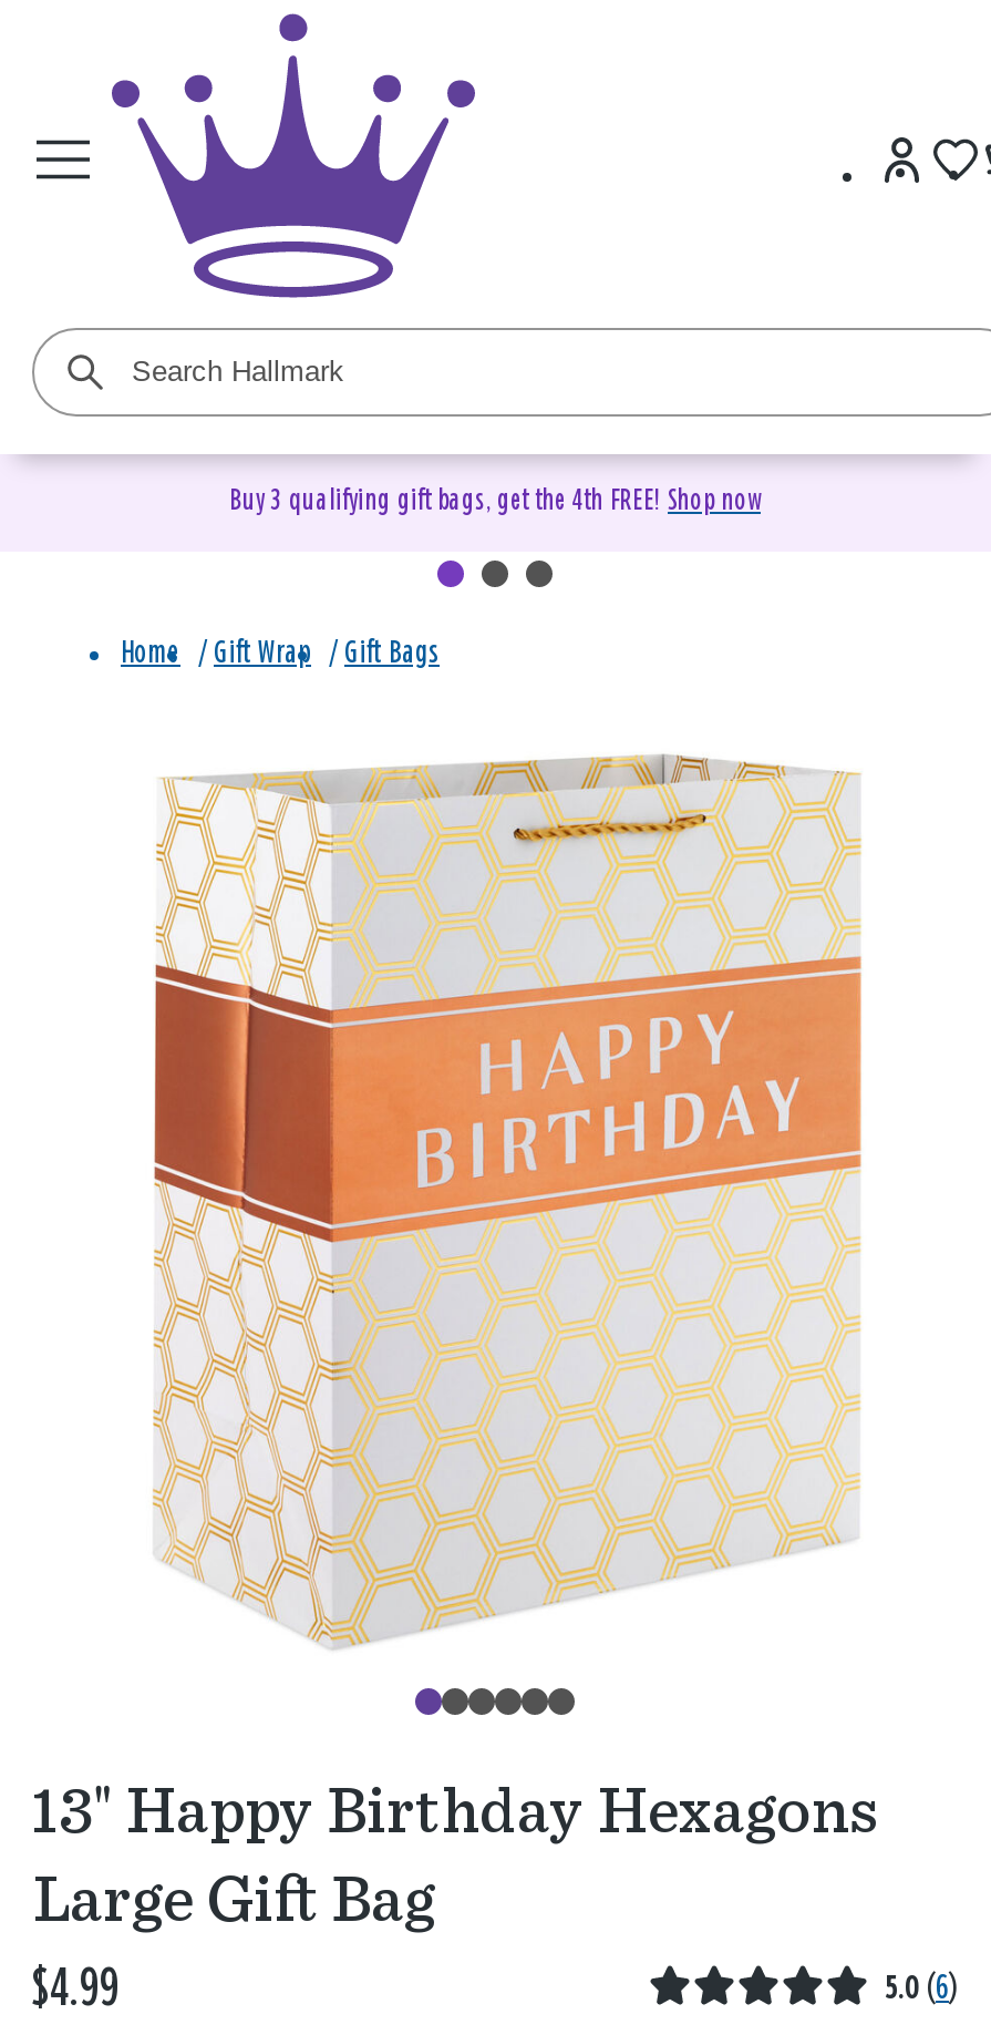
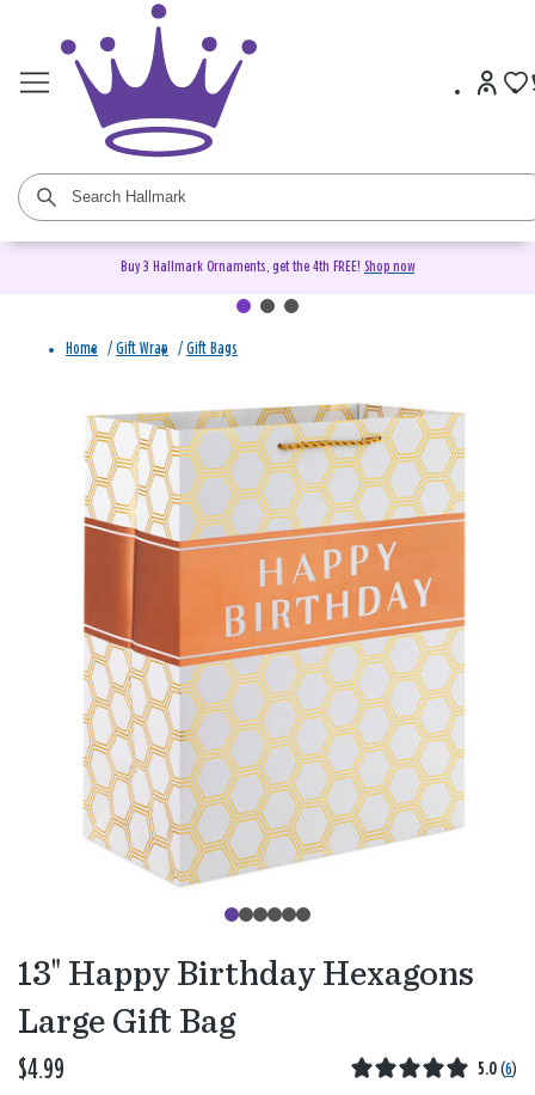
[229,488,761,516] Buy 3 qualifying gift bags, get the 4th FREE! Shop now -> [121,260,414,275] Buy 3 Hallmark Ornaments, get the 4th FREE! Shop now

